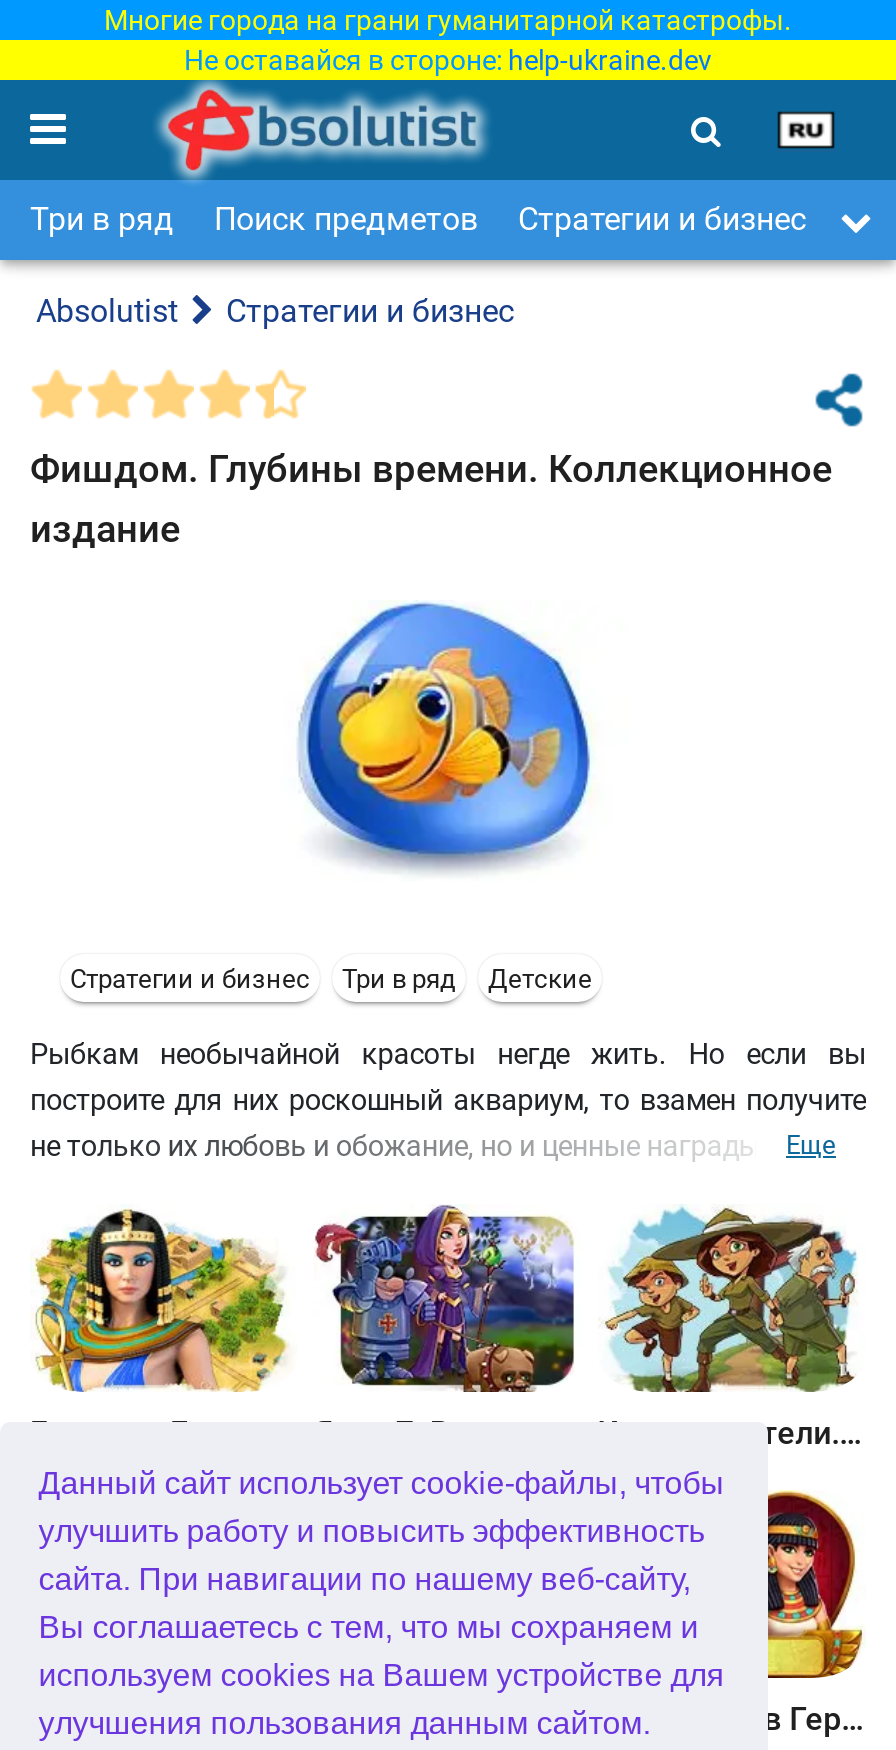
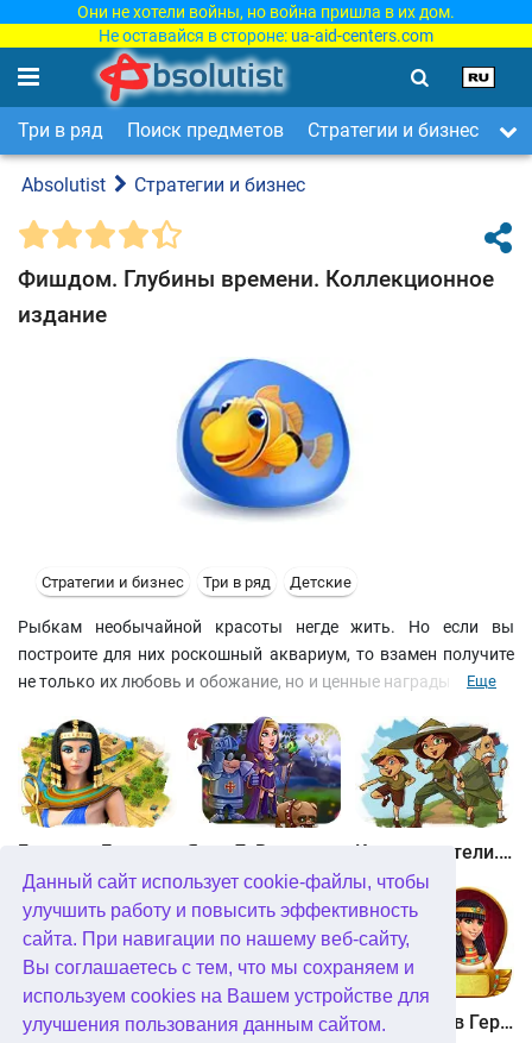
[104,4,792,76] Многие города на грани гуманитарной катастрофы. | Не оставайся в стороне: help-ukraine.dev -> [77,2,455,45] Они не хотели войны, но война пришла в их дом. | Не оставайся в стороне: ua-aid-centers.com

